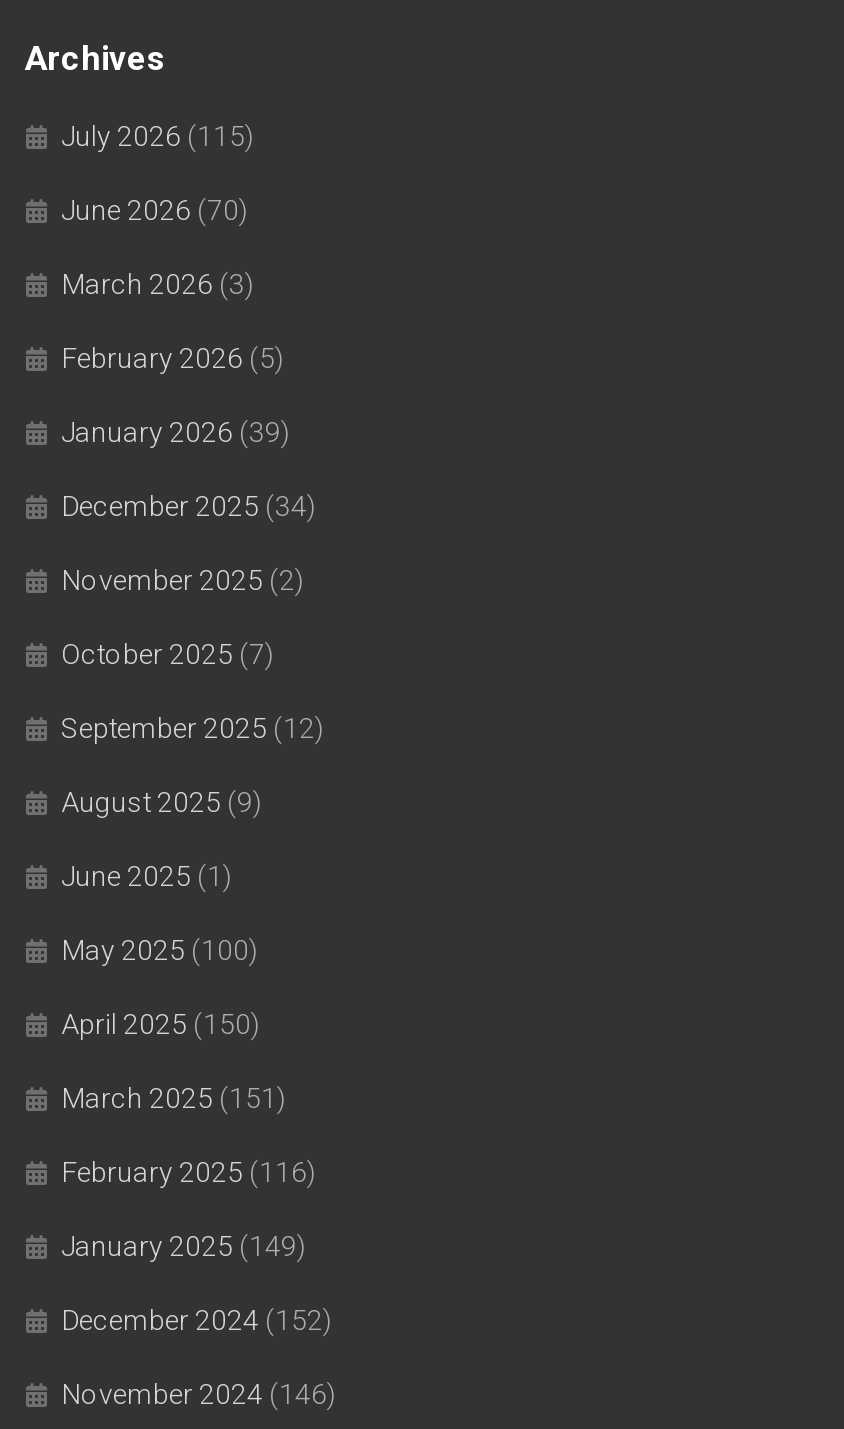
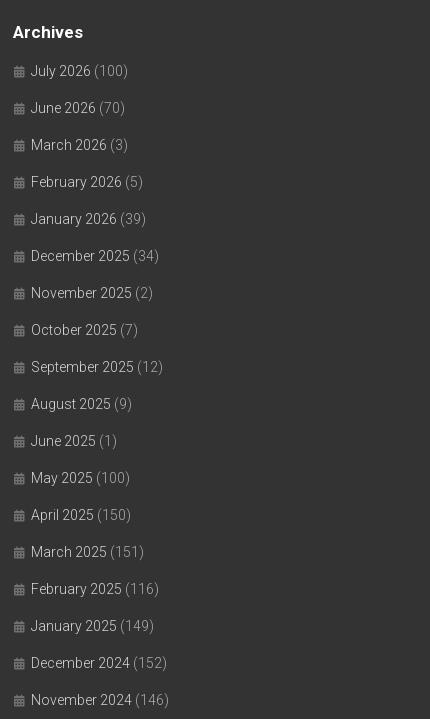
[61,120,255,152] July 2026 (115) -> [31,63,128,79] July 2026 (100)

